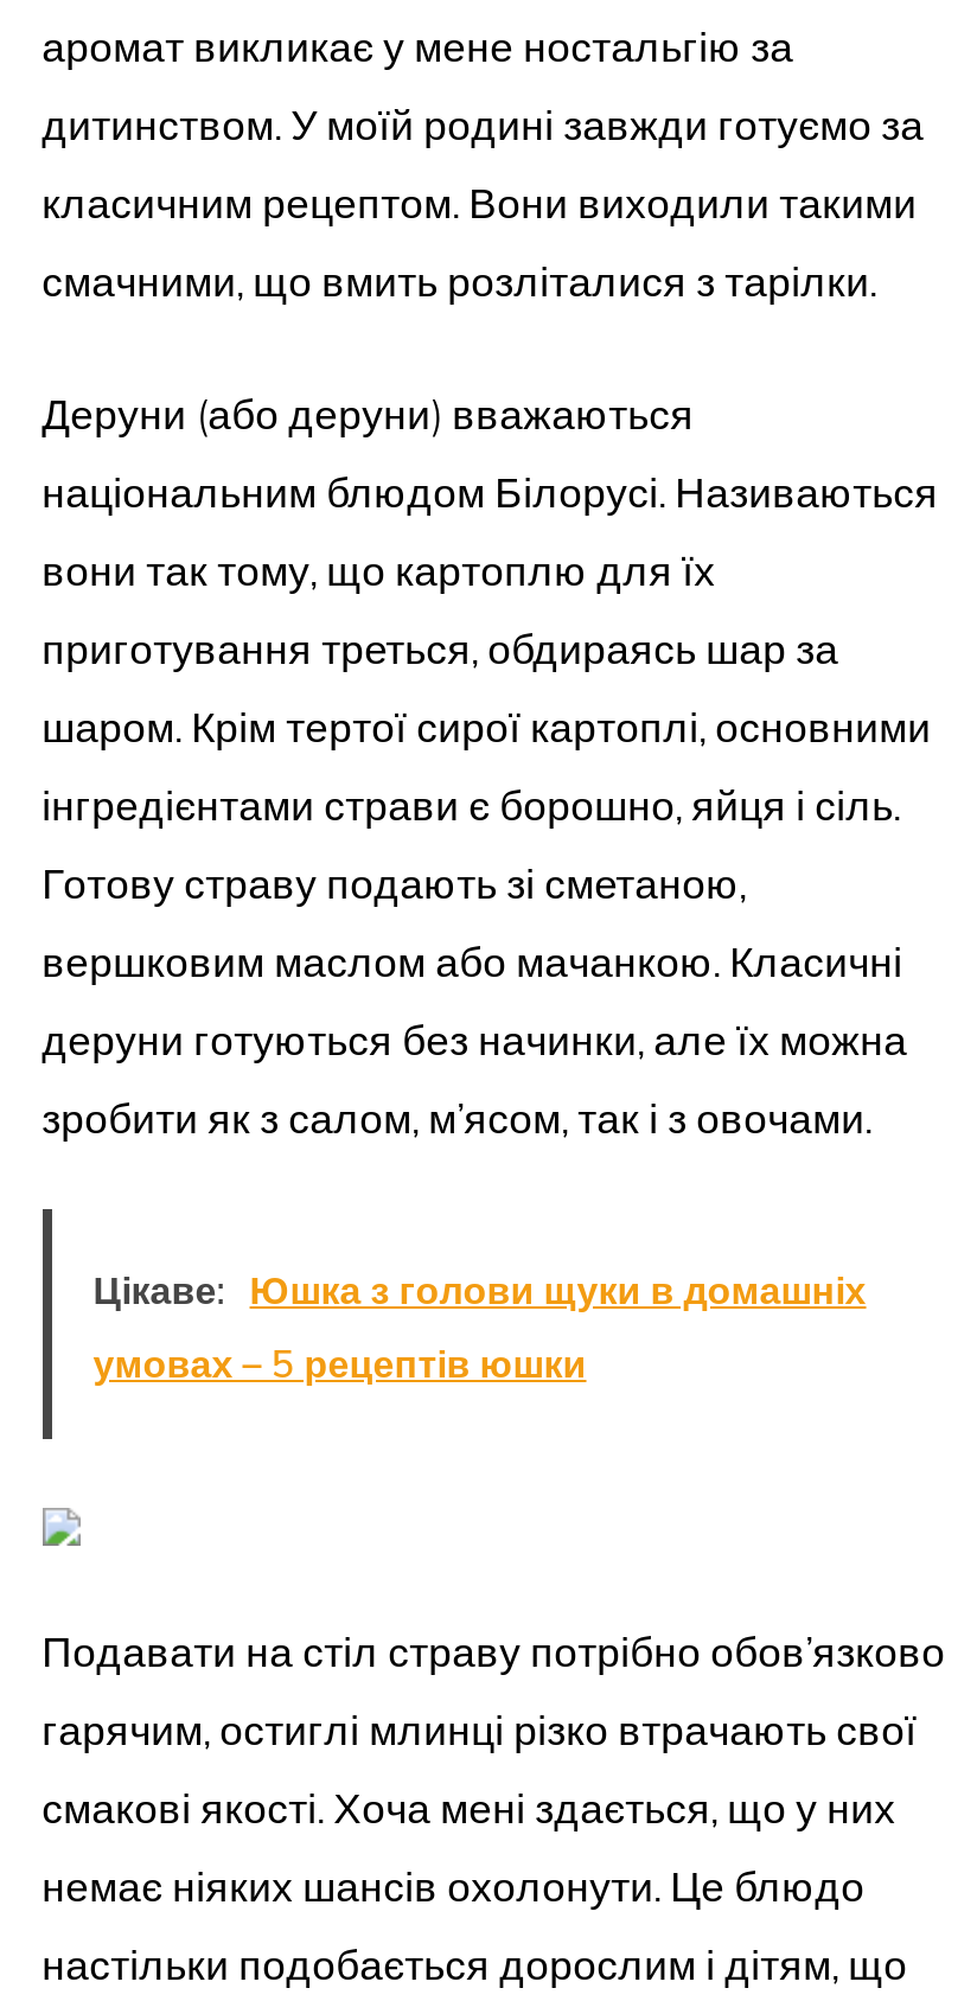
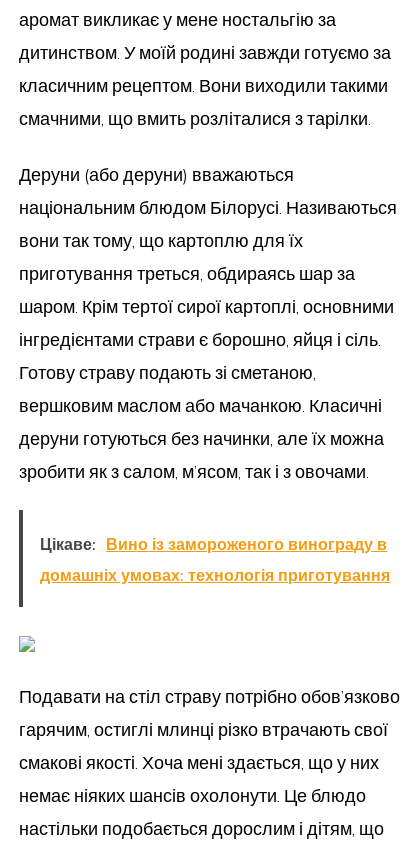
[93,1266,866,1313] Цікаве: Юшка з голови щуки в домашніх -> [40,534,387,554] Цікаве: Вино із замороженого винограду в
[93,1339,586,1386] умовах – 5 рецептів юшки -> [40,565,390,585] домашніх умовах: технологія приготування

